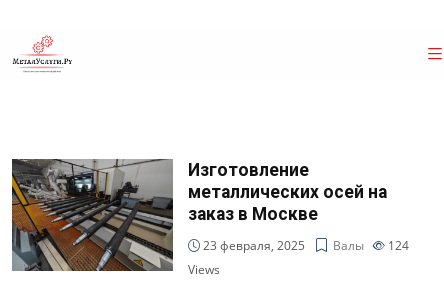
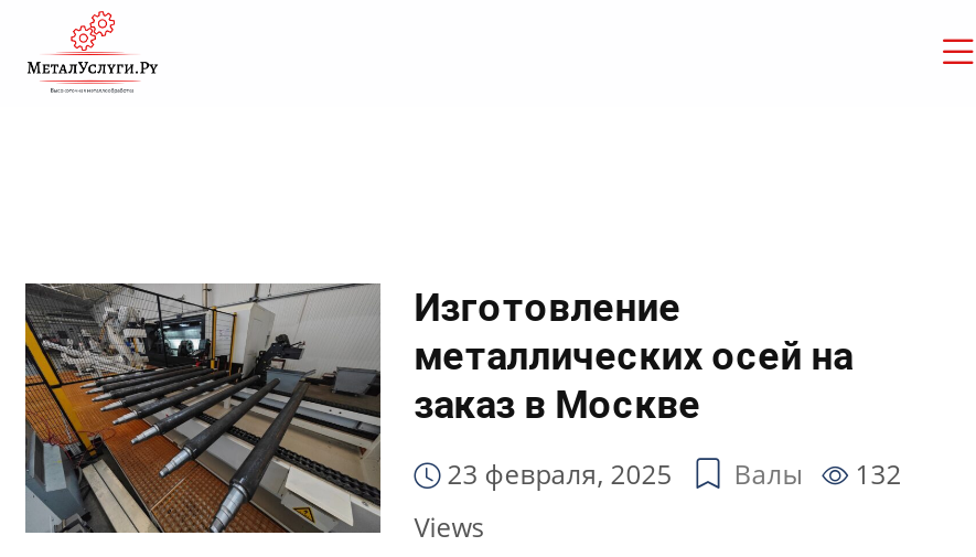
[200,237,409,254] 23 февраля, 2025 Валы 124 -> [440,456,901,493] 23 февраля, 2025 Валы 132

